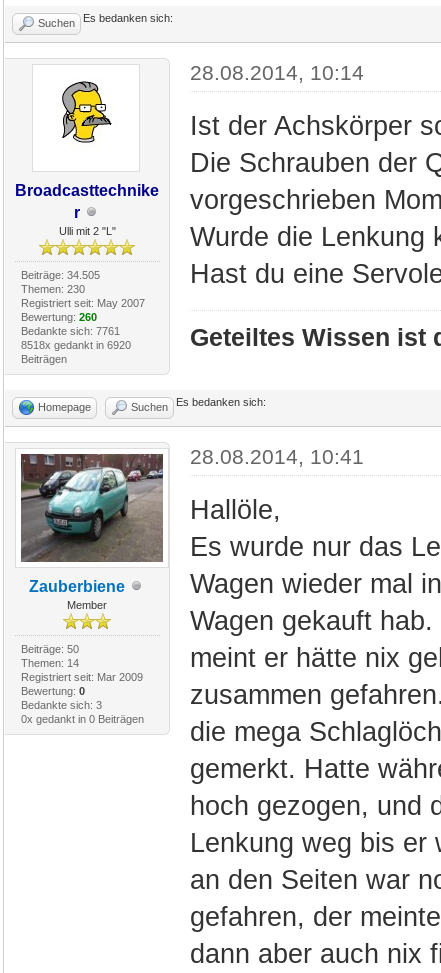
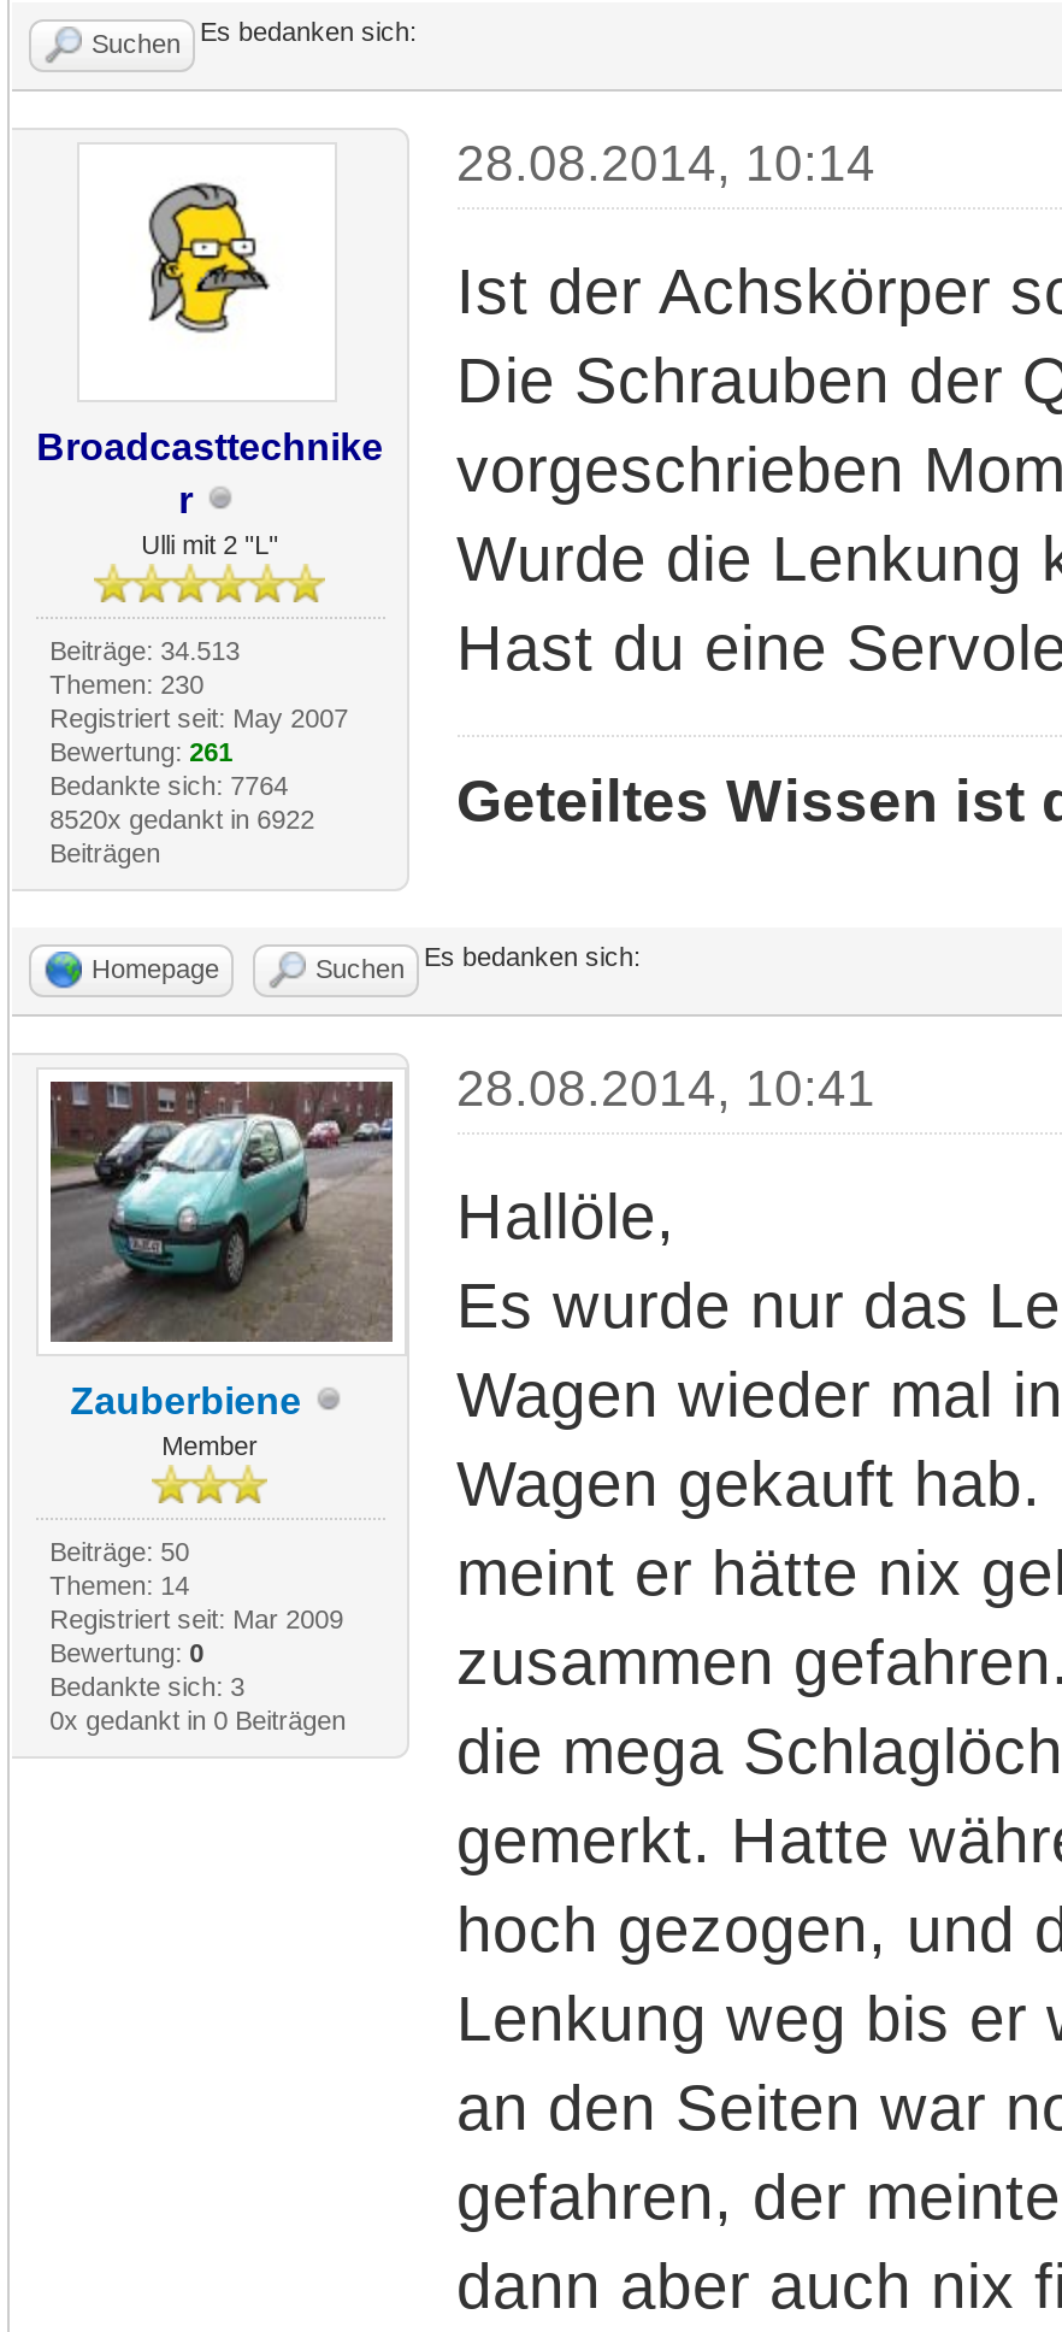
[21,269,100,281] Beiträge: 34.505 -> [50,636,240,664] Beiträge: 34.513
[21,311,97,323] Bewertung: 260 -> [50,737,233,766] Bewertung: 261
[21,325,120,337] Bedankte sich: 7761 -> [50,770,288,799] Bedankte sich: 7764
[21,339,131,351] 8518x gedankt in 6920 -> [50,804,315,833] 8520x gedankt in 6922

